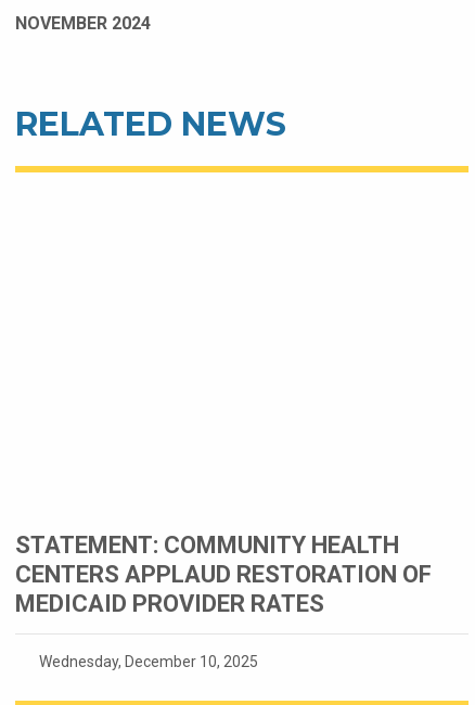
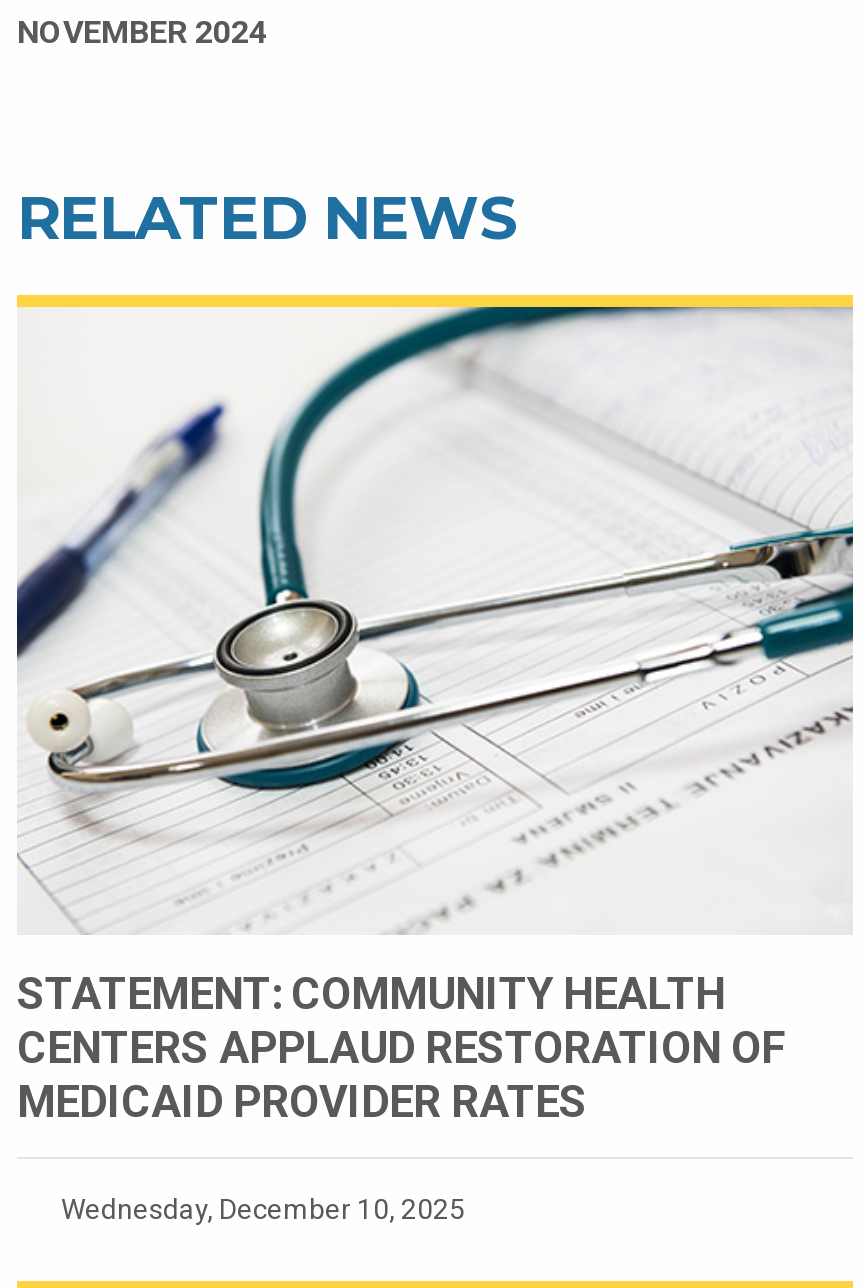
none -> [15,305,855,935] [image]

